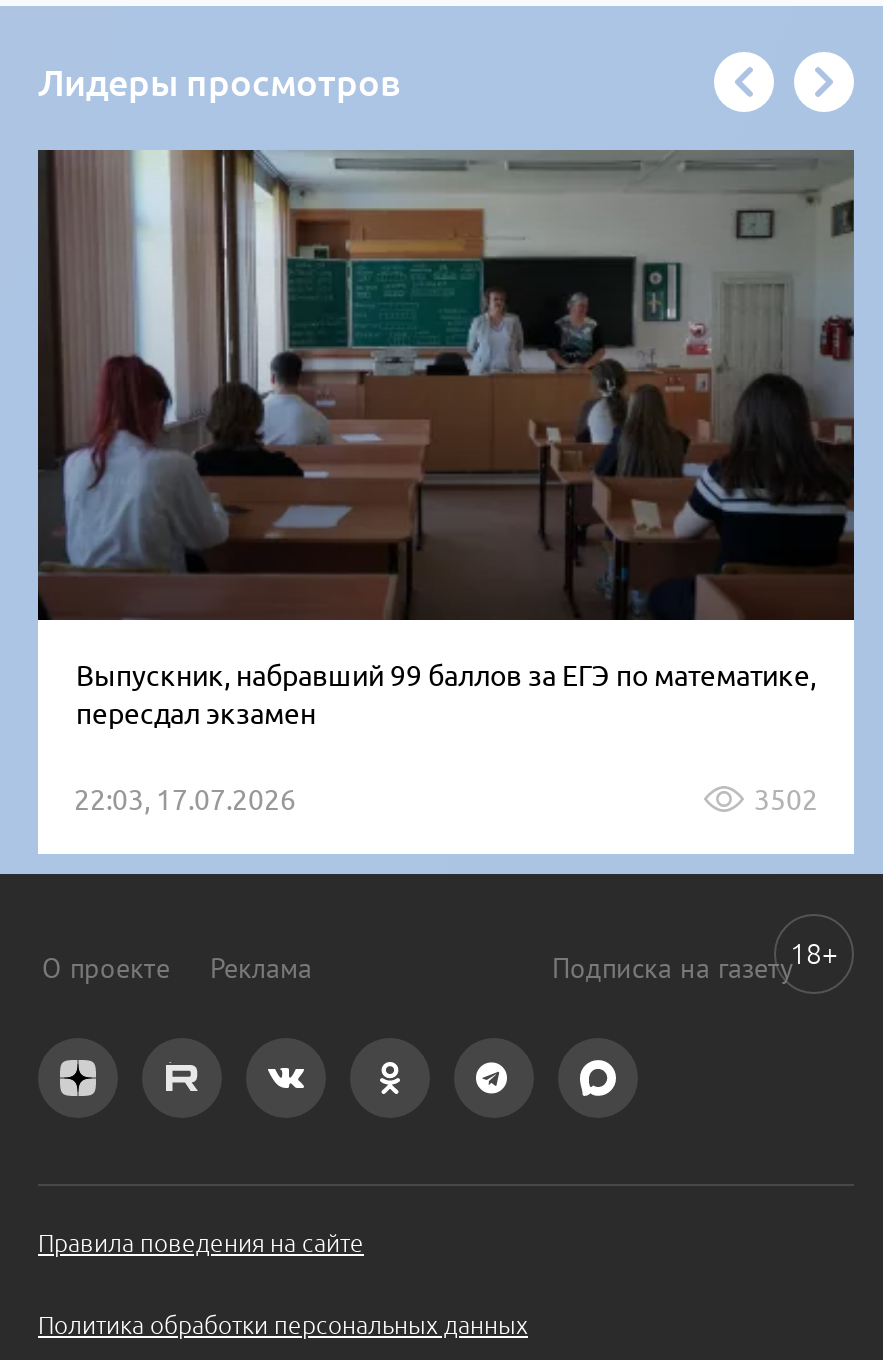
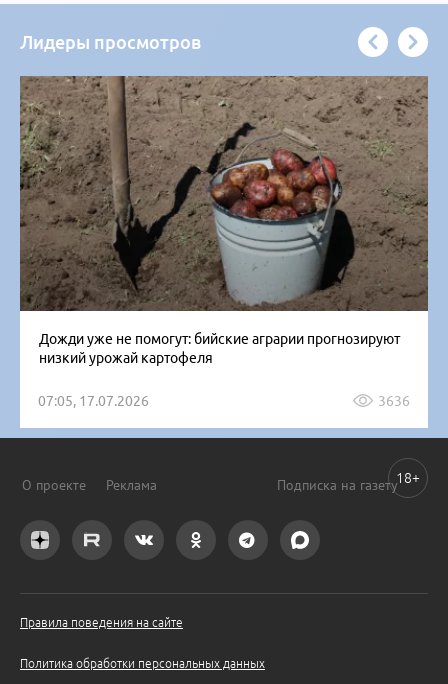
[38,150,854,730] [image] | Выпускник, набравший 99 баллов за ЕГЭ по математике, | пересдал экзамен -> [20,75,429,366] [image] | Дожди уже не помогут: бийские аграрии прогнозируют | низкий урожай картофеля
[74,784,818,816] 22:03, 17.07.2026 | 3502 -> [38,393,410,409] 07:05, 17.07.2026 | 3636

